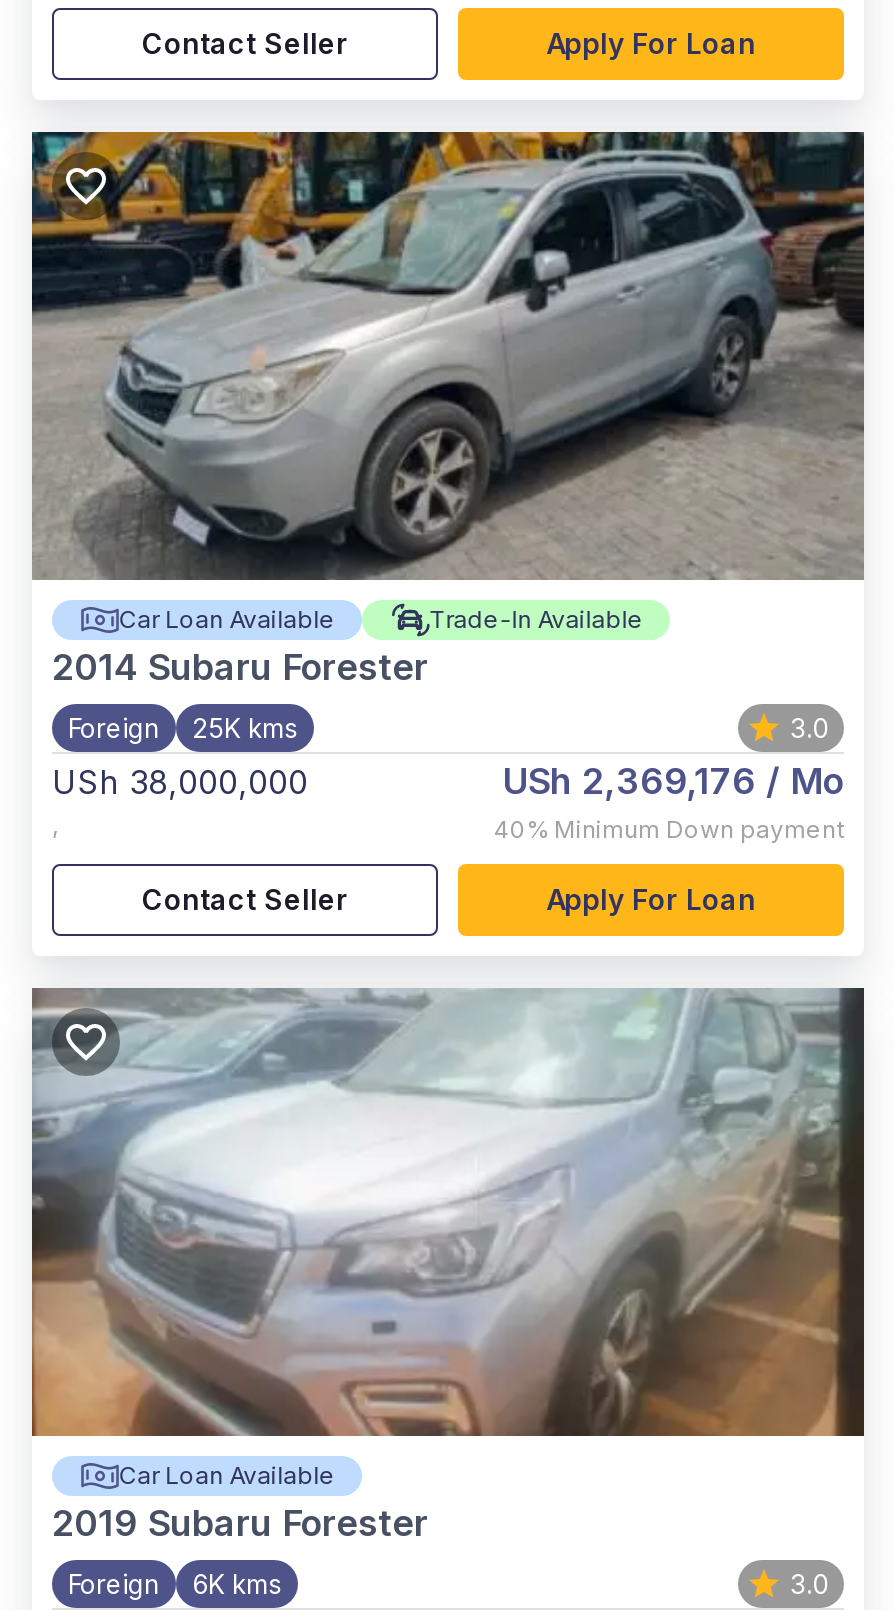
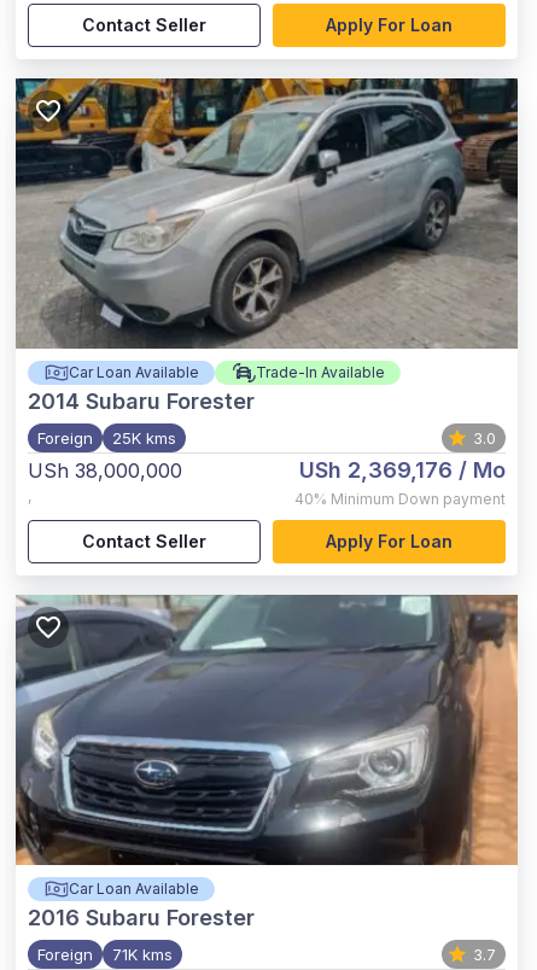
[30,988,866,1544] [image] | 2019 Subaru Forester -> [14,595,519,930] [image] | 2016 Subaru Forester
[68,1568,282,1600] Foreign 6K kms -> [37,945,173,964] Foreign 71K kms
[790,1568,828,1600] 3.0 -> [473,945,496,964] 3.7

